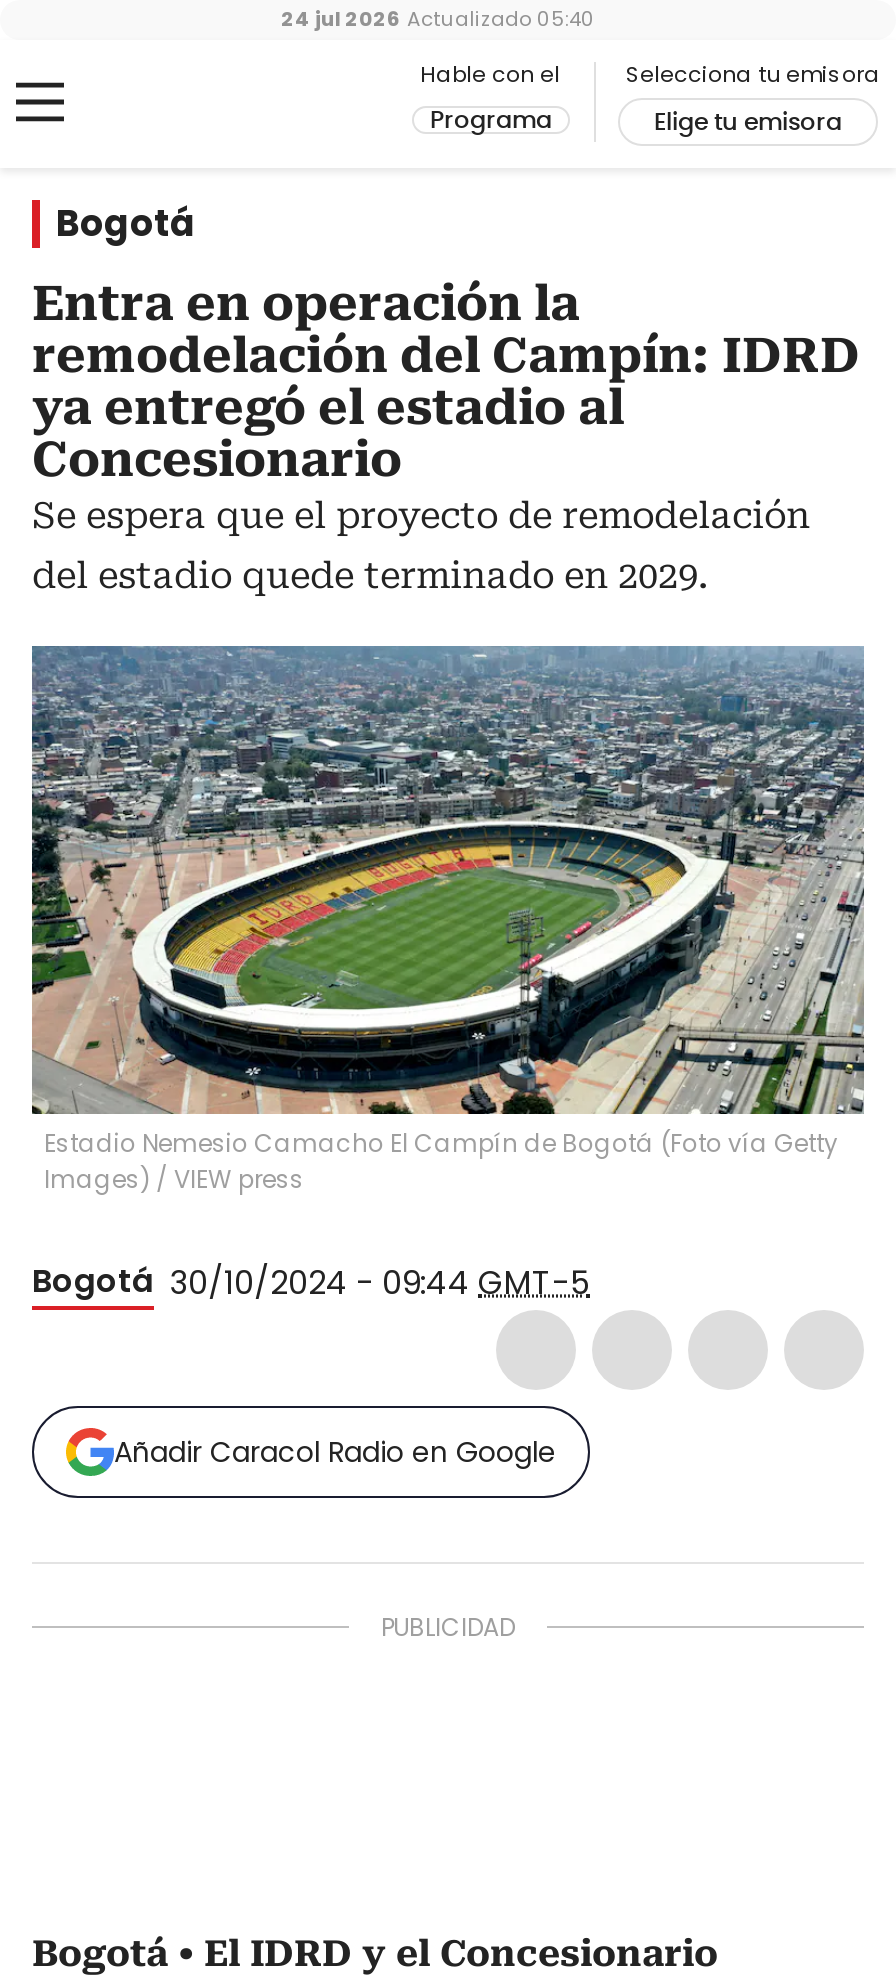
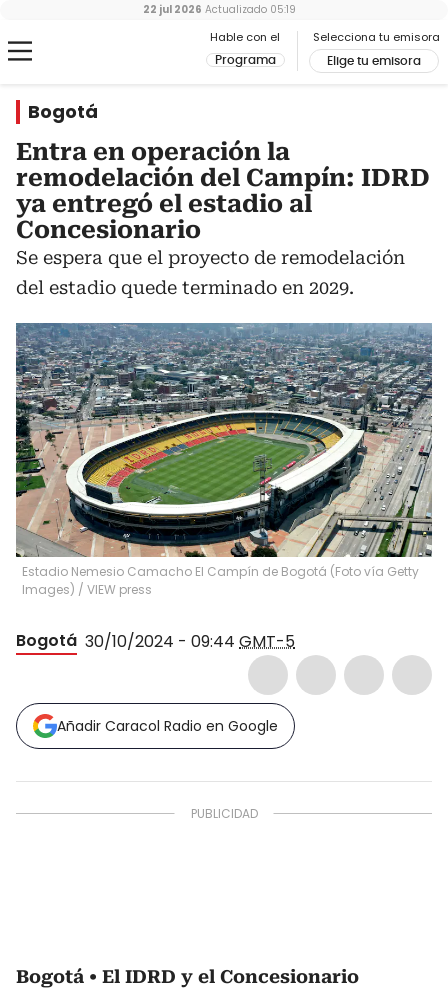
[281,4,595,34] 24 jul 2026 Actualizado 05:40 -> [142,2,295,17] 22 jul 2026 Actualizado 05:19

